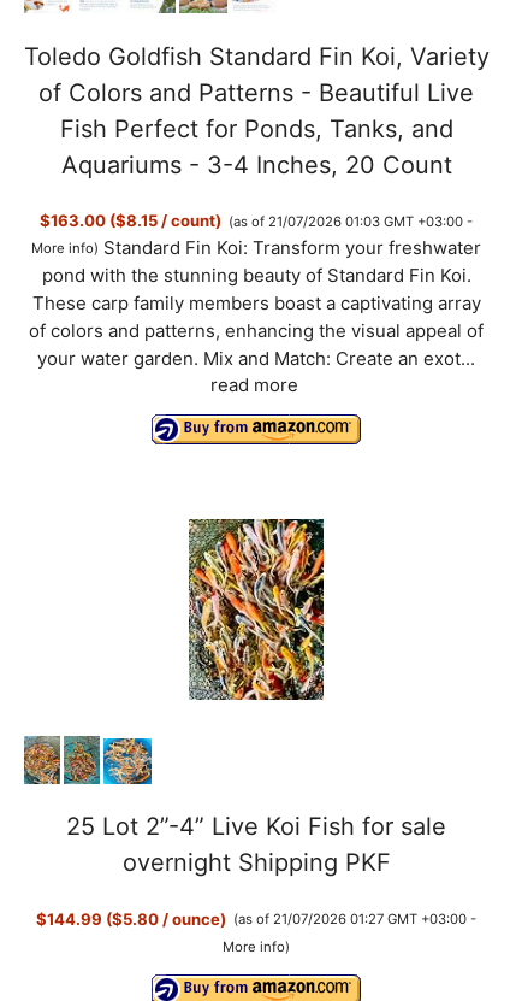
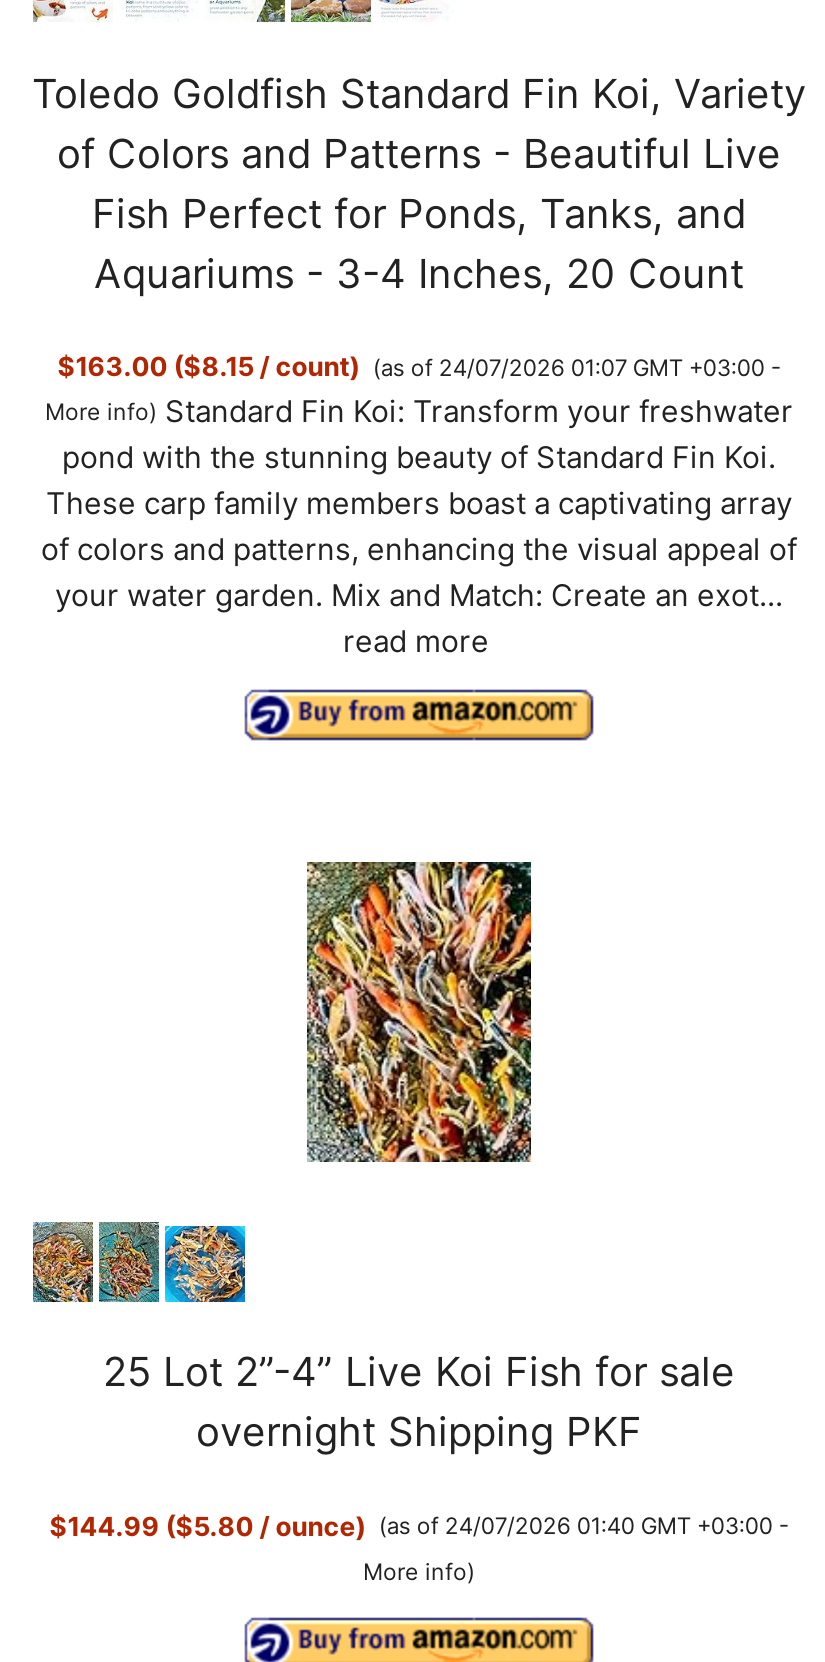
[39,211,473,230] $163.00 ($8.15 / count) (as of 21/07/2026 01:03 GMT +03:00 - -> [57,350,781,382] $163.00 ($8.15 / count) (as of 24/07/2026 01:07 GMT +03:00 -
[36,909,477,928] $144.99 ($5.80 / ounce) (as of 21/07/2026 01:27 GMT +03:00 - -> [49,1509,789,1541] $144.99 ($5.80 / ounce) (as of 24/07/2026 01:40 GMT +03:00 -

